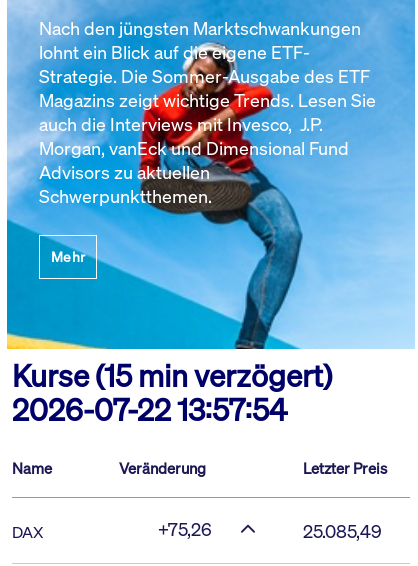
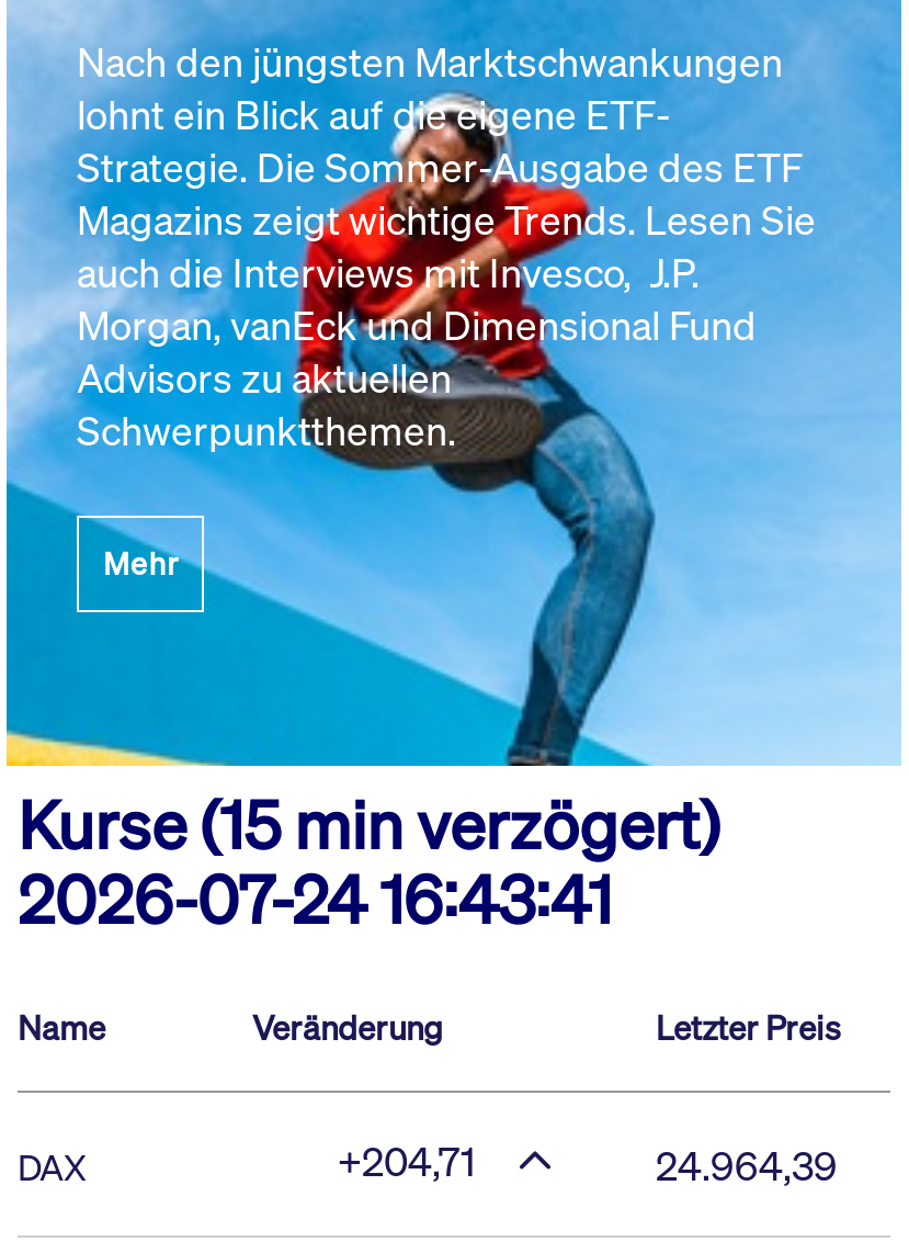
[12,390,287,430] 2026-07-22 13:57:54 -> [18,856,612,944] 2026-07-24 16:43:41
[158,517,212,541] +75,26 -> [338,1134,476,1187] +204,71
[303,519,382,543] 25.085,49 -> [656,1139,838,1192] 24.964,39

